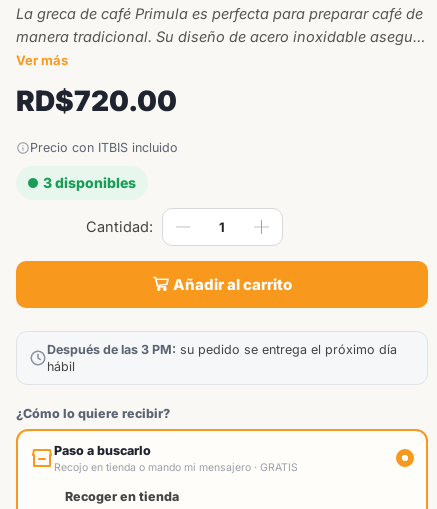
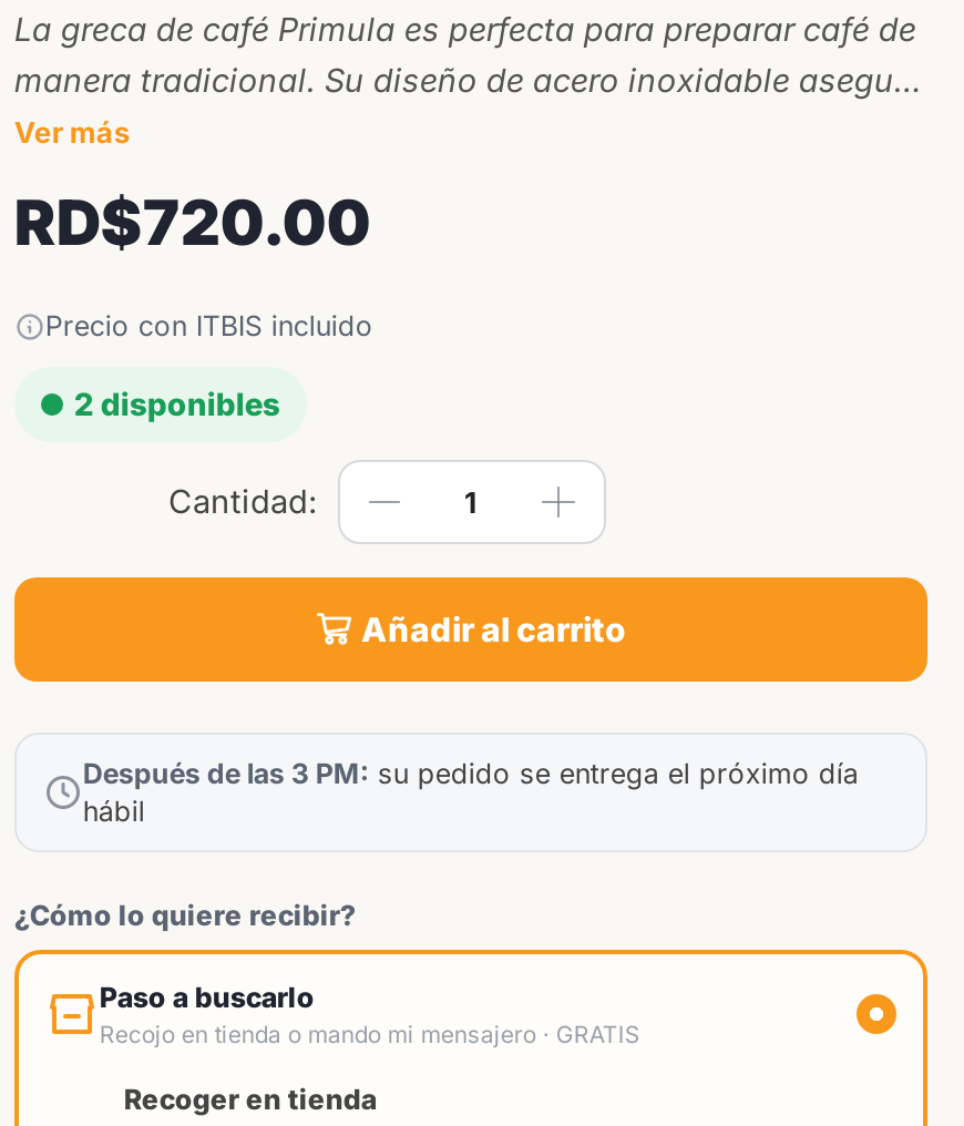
[43,174,136,191] 3 disponibles -> [74,385,280,422] 2 disponibles

